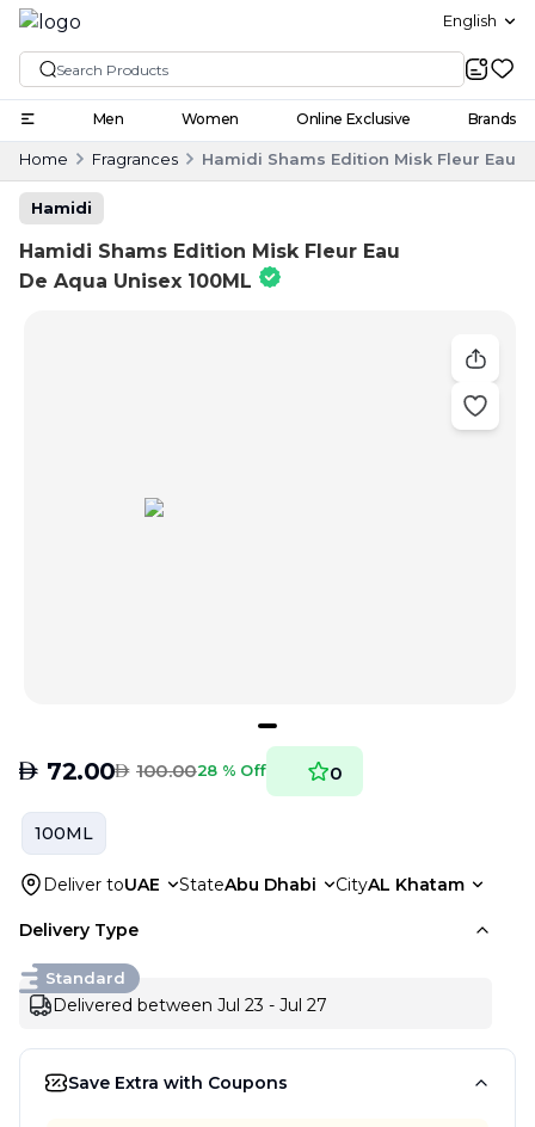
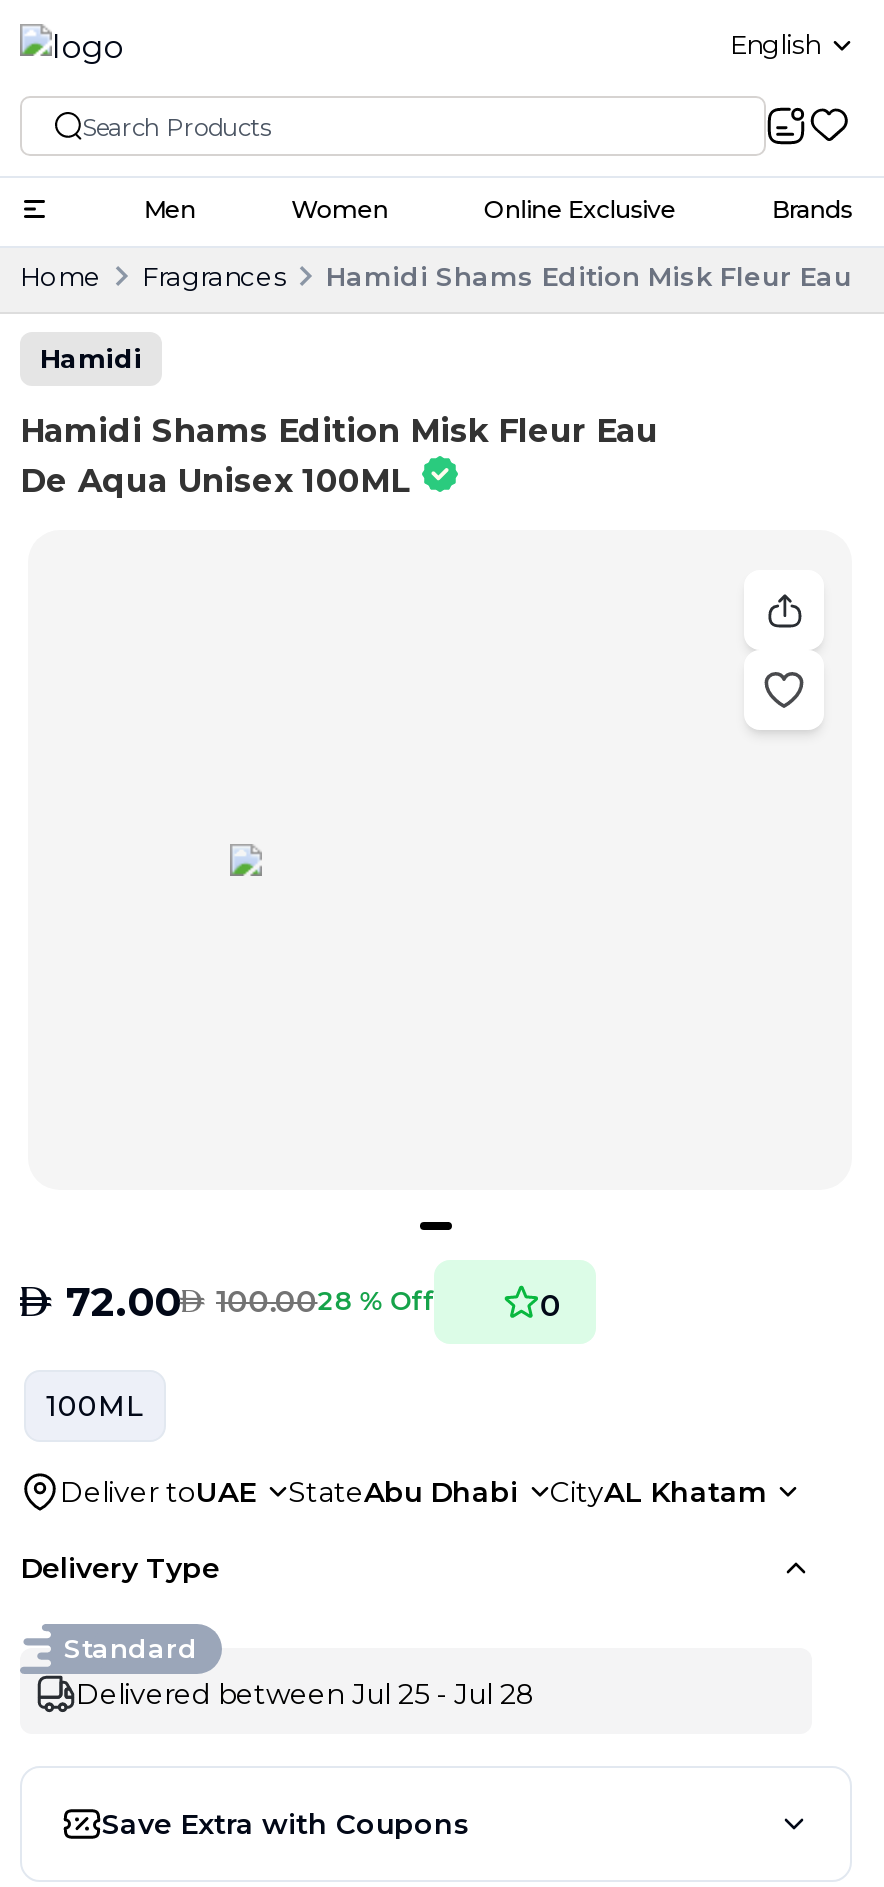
[53,994,327,1015] Delivered between Jul 23 - Jul 27 -> [76,1675,536,1711] Delivered between Jul 25 - Jul 28

